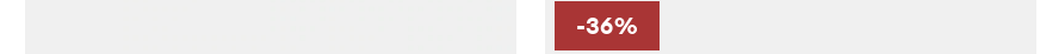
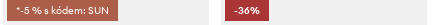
none -> [16,4,109,17] *-5 % s kódem: SUN

